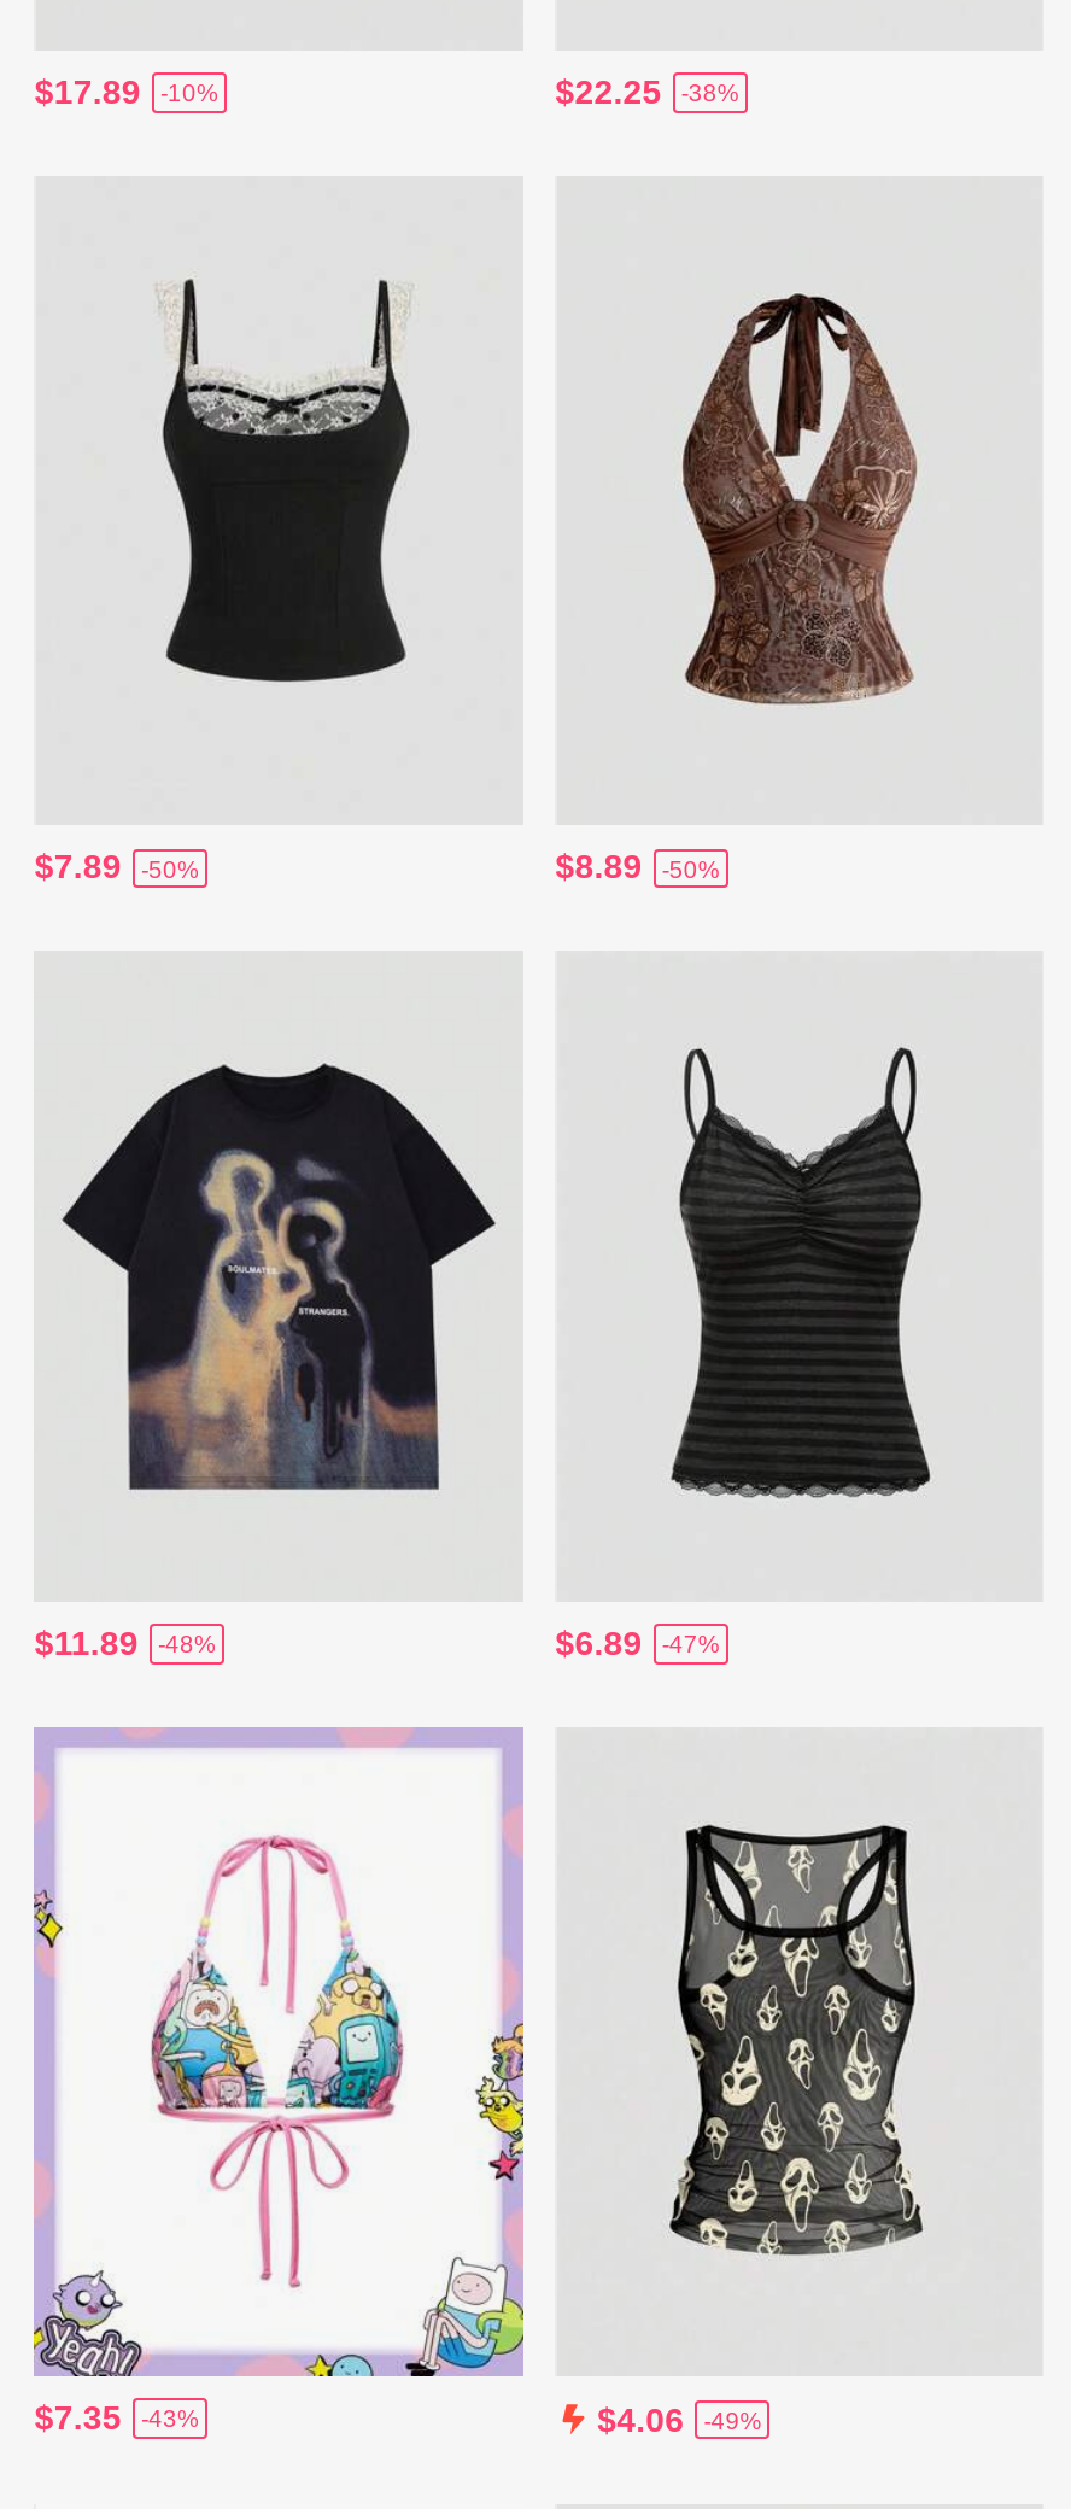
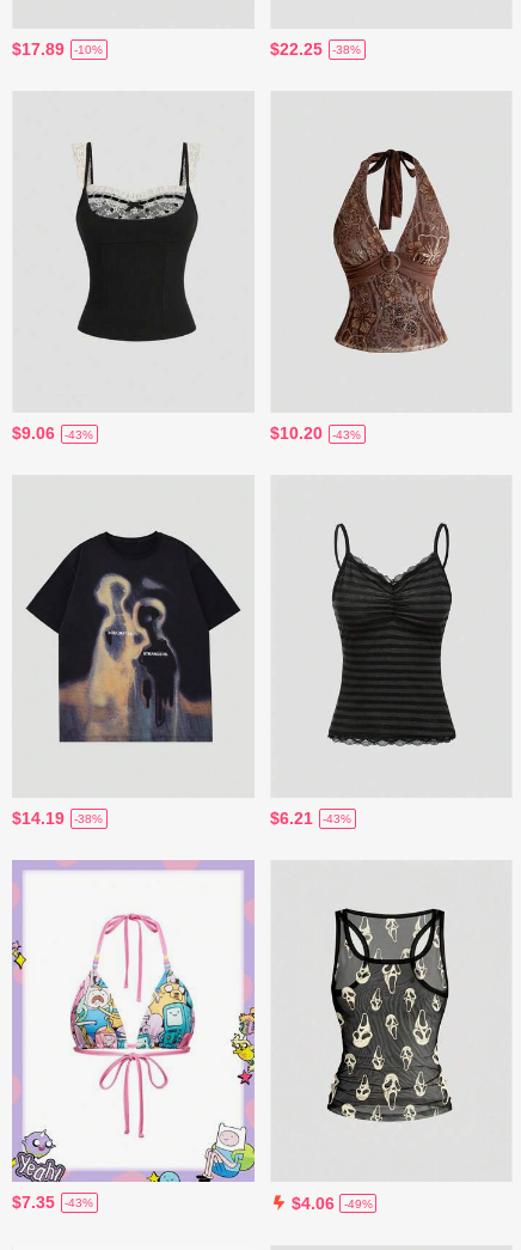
[34,848,121,886] $7.89 -> [12,424,55,443] $9.06
[141,855,199,882] -50% -> [65,428,94,441] -43%
[555,848,642,886] $8.89 -> [270,424,323,443] $10.20
[662,855,720,882] -50% -> [333,428,361,441] -43%
[34,1623,138,1661] $11.89 -> [12,808,65,827] $14.19
[158,1631,216,1657] -48% -> [75,812,103,825] -38%
[555,1623,642,1661] $6.89 -> [270,808,313,827] $6.21
[662,1631,720,1657] -47% -> [323,812,352,825] -43%

